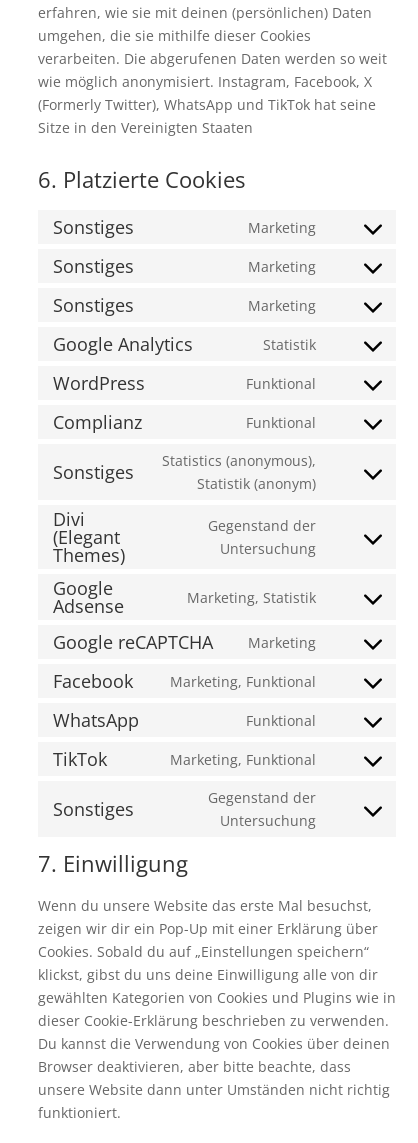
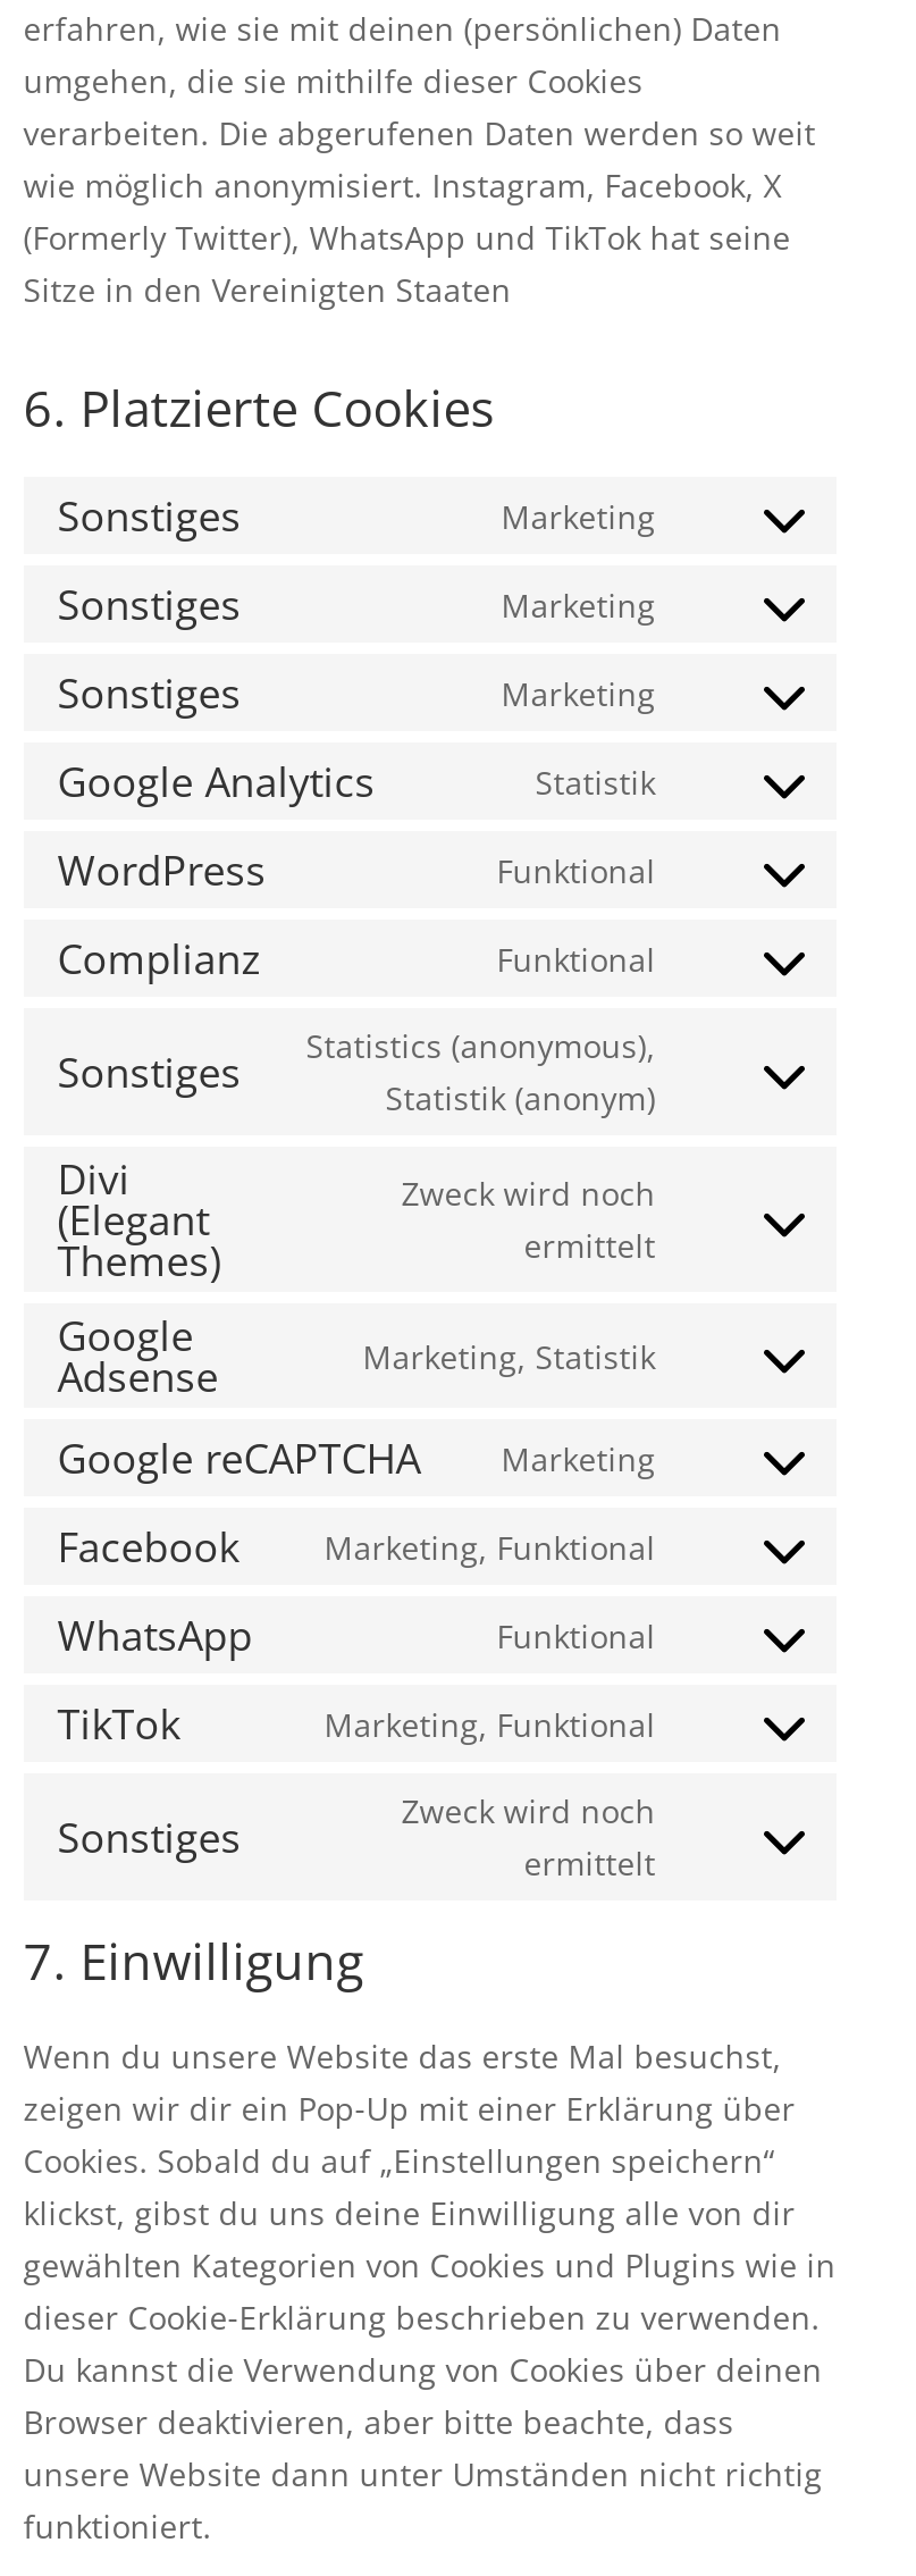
[208,516,316,558] Gegenstand der | Untersuchung -> [401,1172,655,1267] Zweck wird noch | ermittelt
[208,788,316,830] Gegenstand der | Untersuchung -> [401,1790,655,1885] Zweck wird noch | ermittelt

